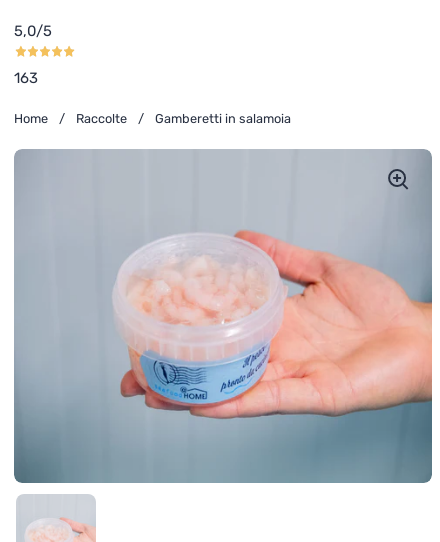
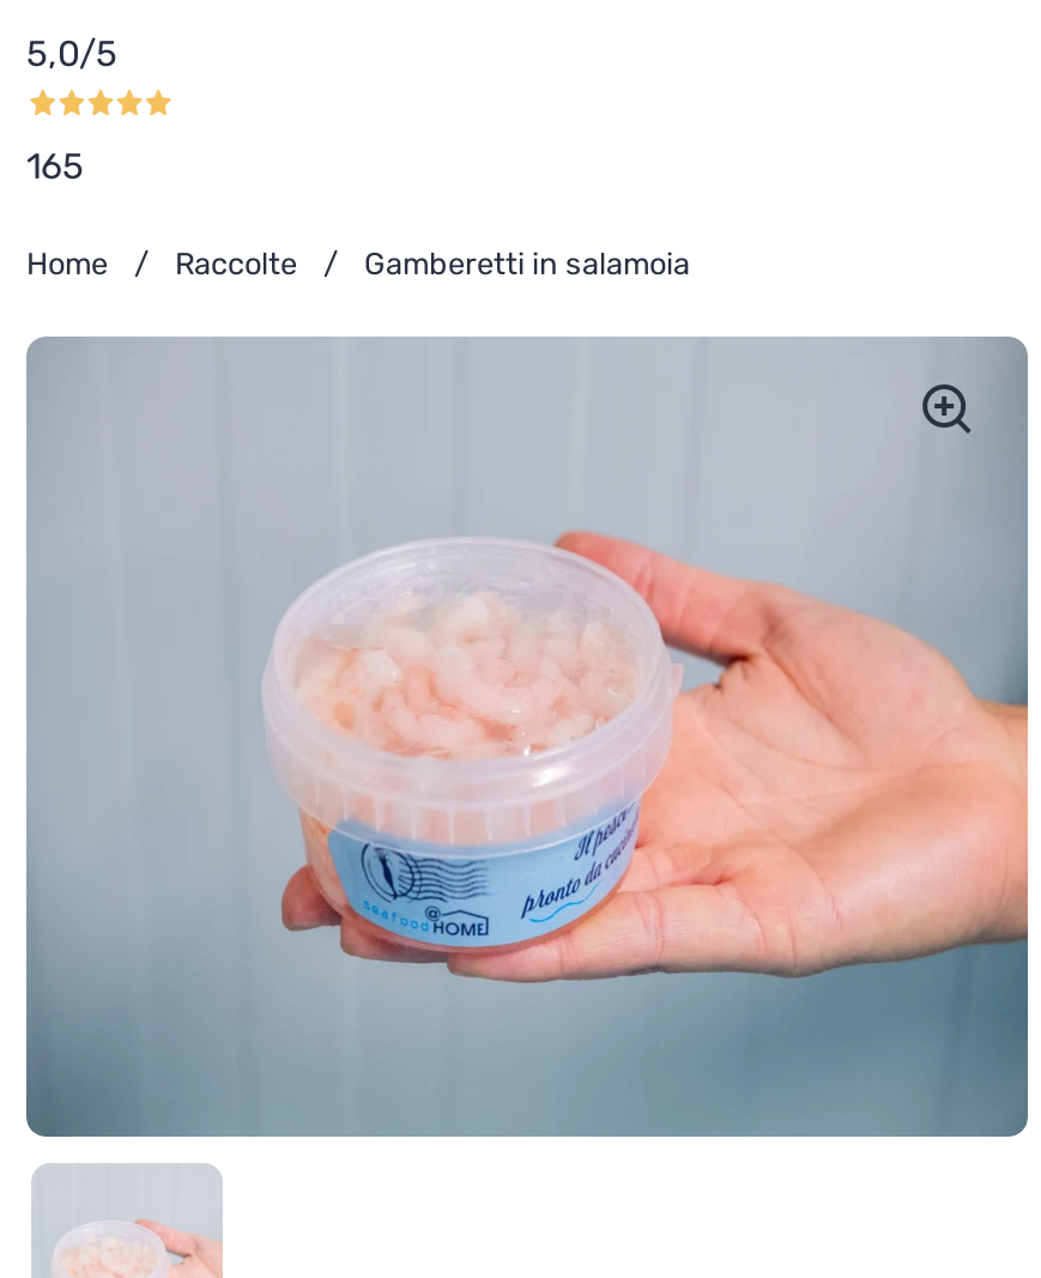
[14,69,38,87] 163 -> [26,144,84,187] 165

